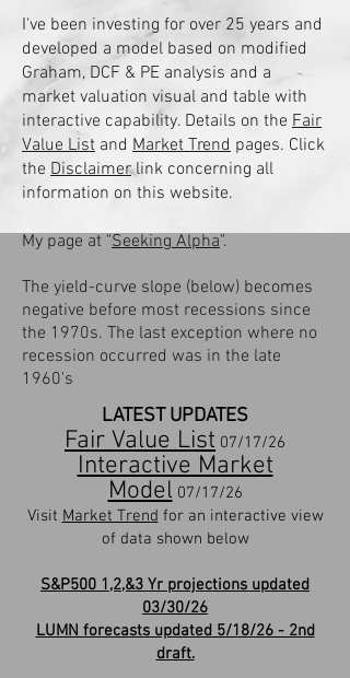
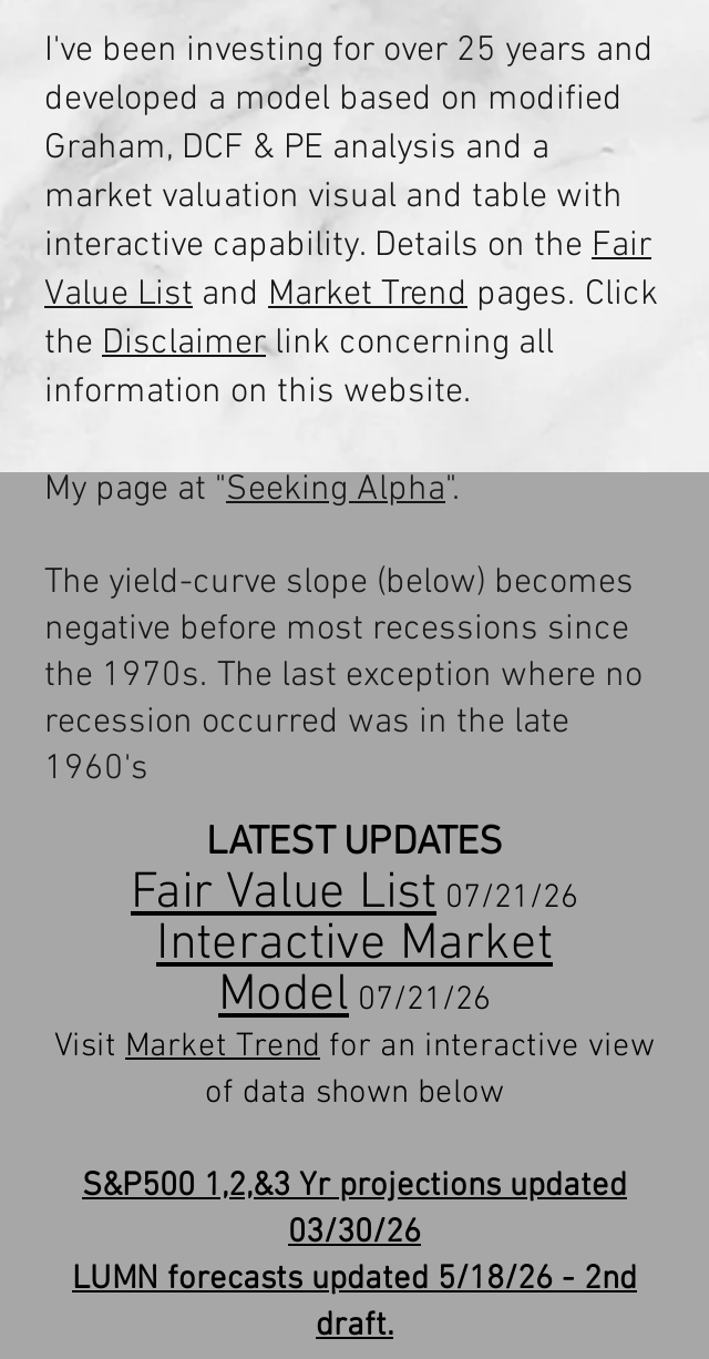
[65,425,285,456] Fair Value List 07/17/26 -> [131,862,578,924] Fair Value List 07/21/26
[108,476,242,506] Model07/17/26 -> [218,964,491,1026] Model07/21/26

